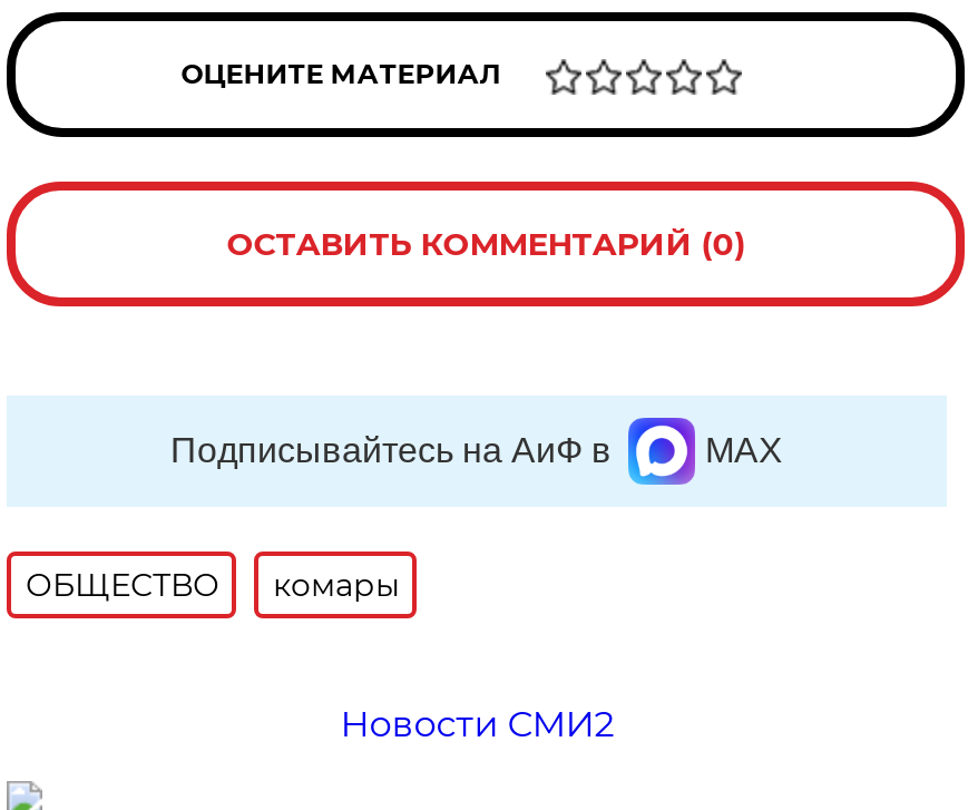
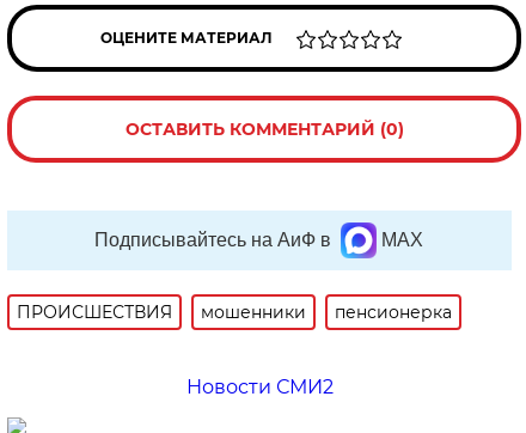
[25,566,400,606] ОБЩЕСТВО | комары -> [17,302,452,324] ПРОИСШЕСТВИЯ | мошенники | пенсионерка

